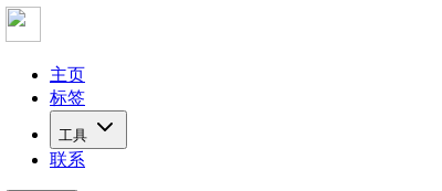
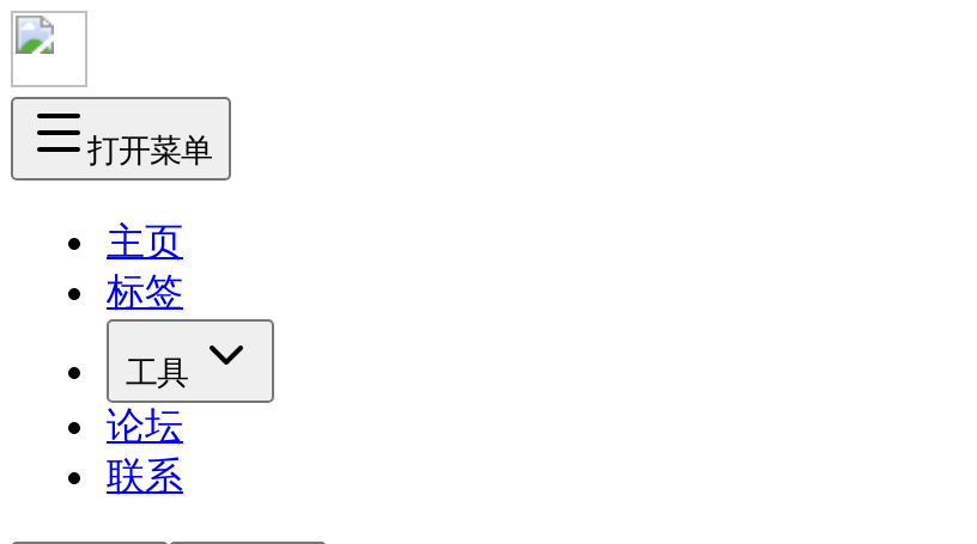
none -> [87,133,212,169] 打开菜单
none -> [107,405,183,446] 论坛

